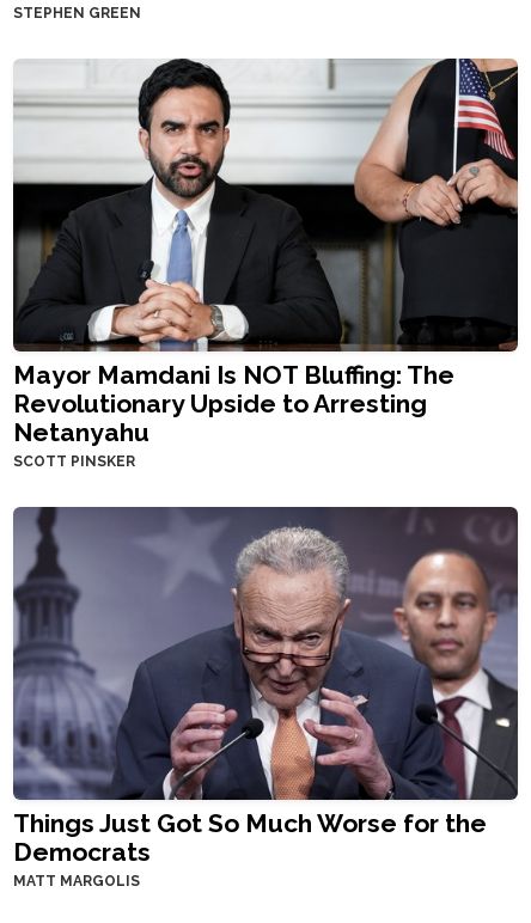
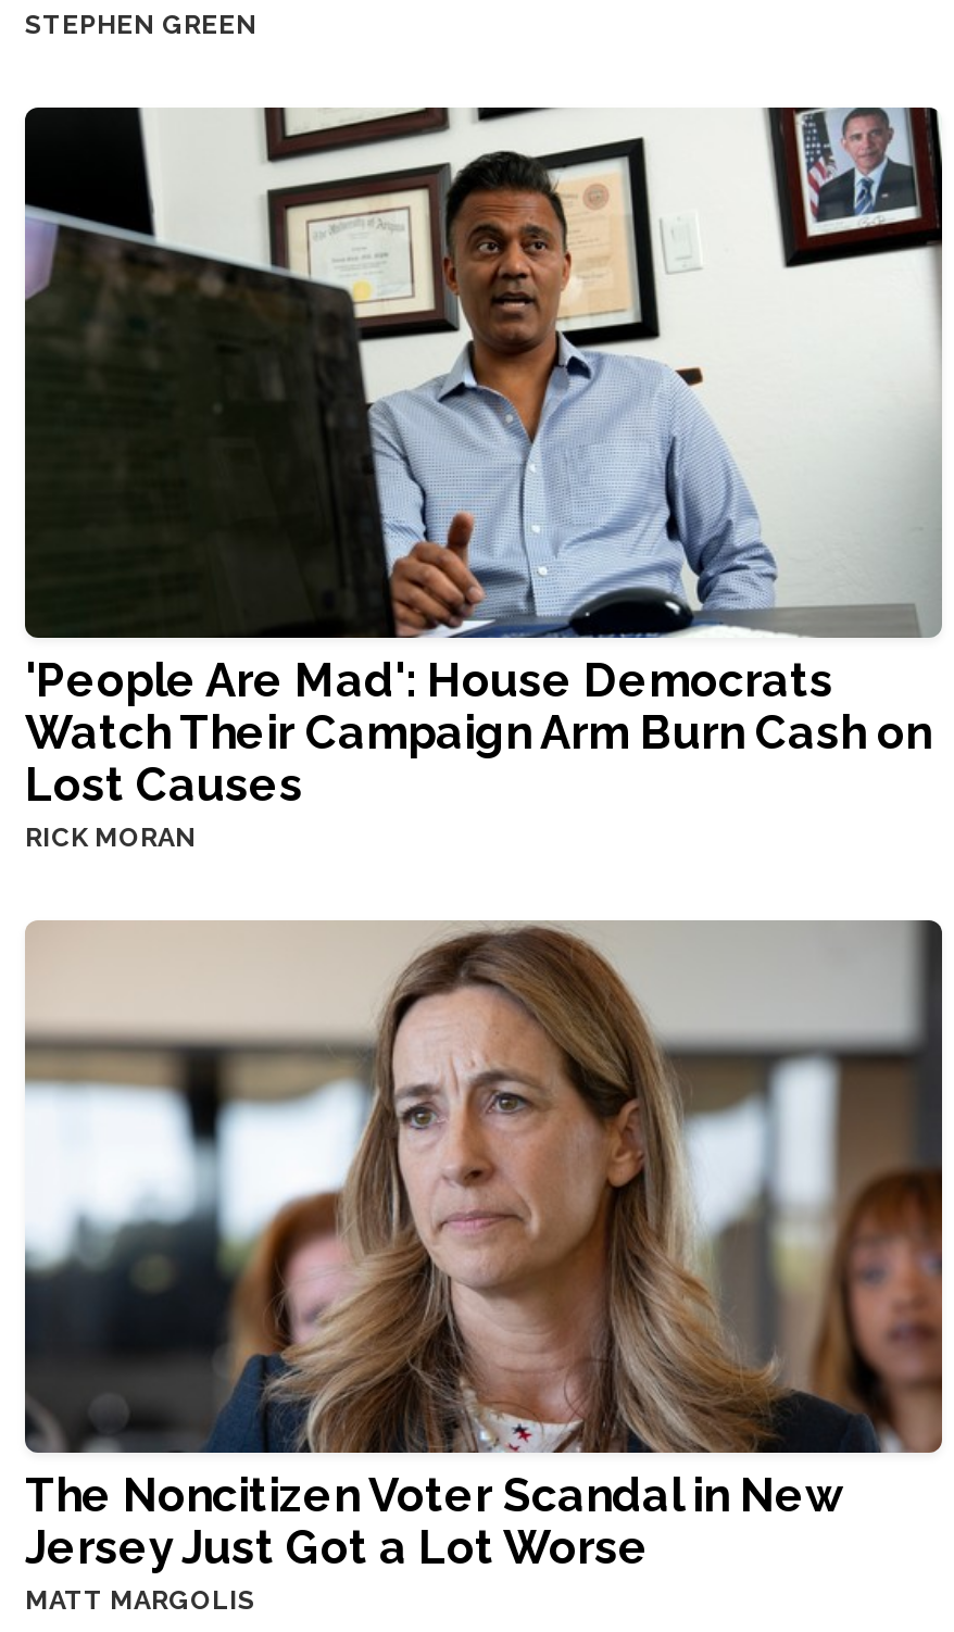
[13,57,519,470] [image] | Mayor Mamdani Is NOT Bluffing: The | Revolutionary Upside to Arresting | Netanyahu | SCOTT PINSKER -> [23,104,942,854] [image] | 'People Are Mad': House Democrats | Watch Their Campaign Arm Burn Cash on | Lost Causes | RICK MORAN
[12,506,518,866] [image] | Things Just Got So Much Worse for the | Democrats -> [23,919,944,1575] [image] | The Noncitizen Voter Scandal in New | Jersey Just Got a Lot Worse

